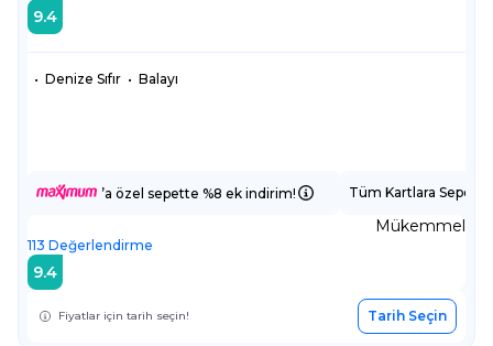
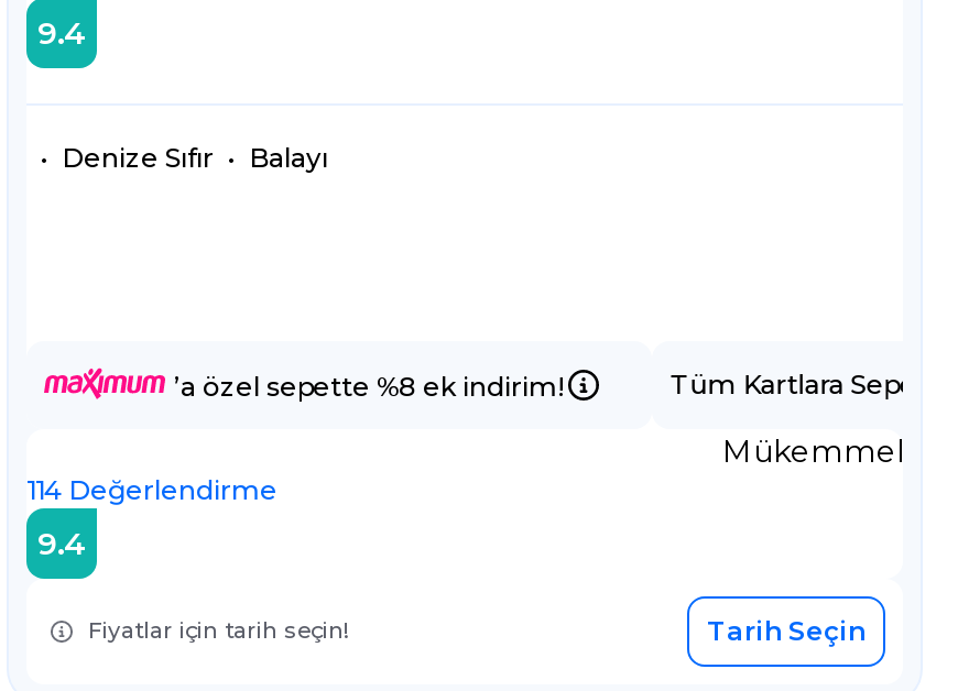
[28,237,153,253] 113 Değerlendirme -> [26,473,277,506] 114 Değerlendirme

